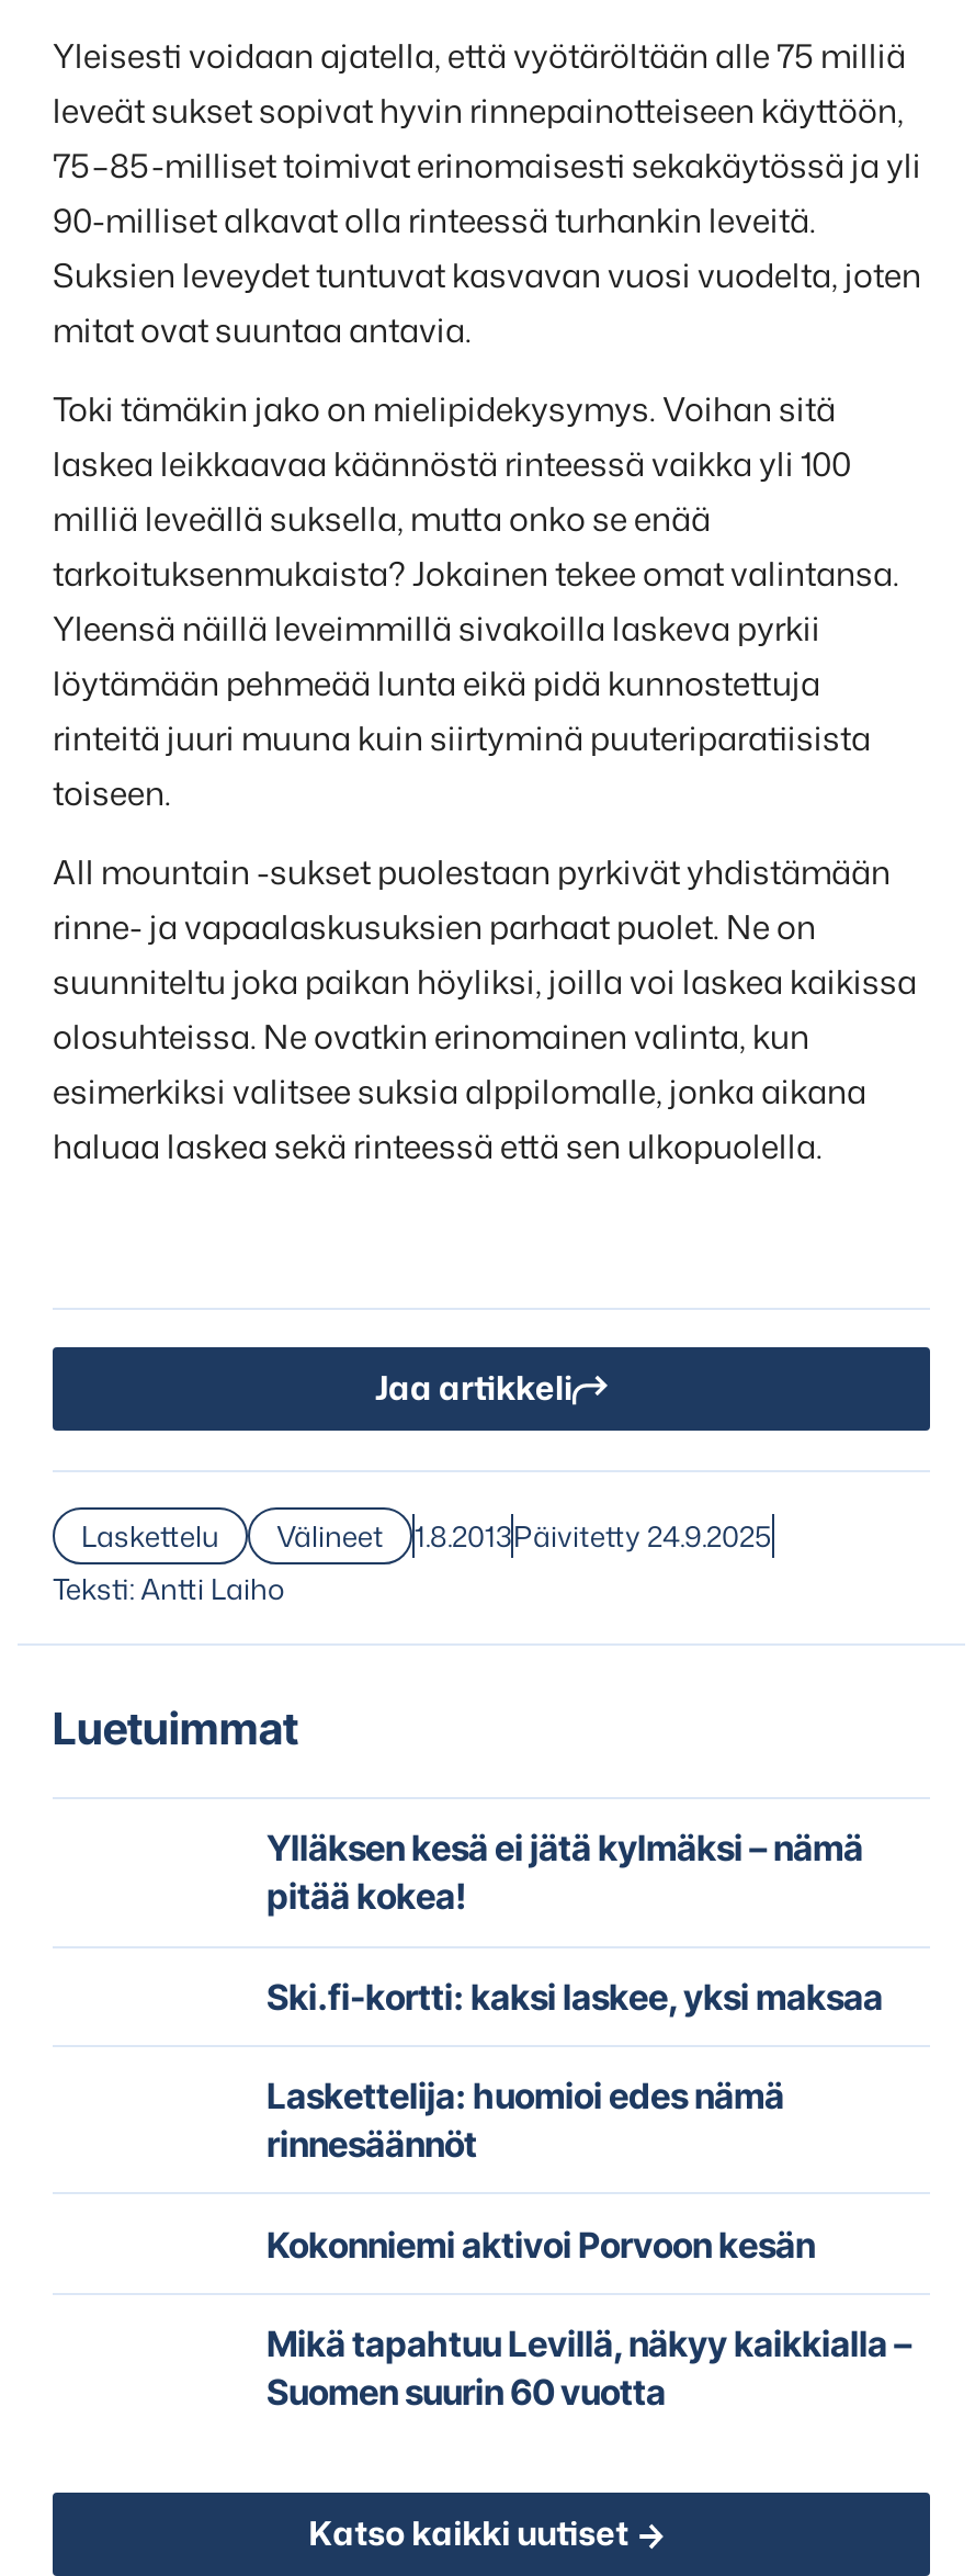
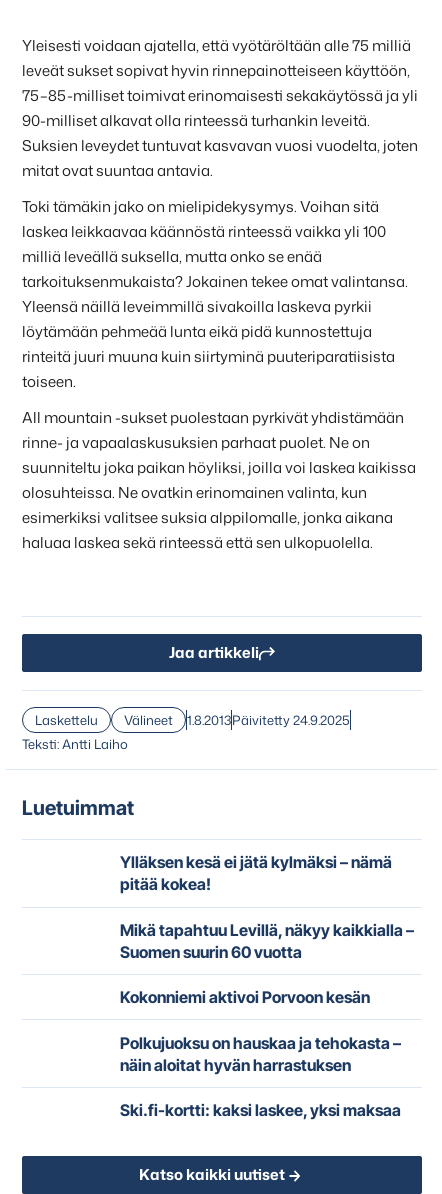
moved [267,1974,883,2018] -> [120,1100,401,1120]: Ski.fi-kortti: kaksi laskee, yksi maksaa
[267,2074,784,2166] Laskettelija: huomioi edes nämä | rinnesäännöt -> none
moved [267,2222,815,2266] -> [120,987,370,1007]: Kokonniemi aktivoi Porvoon kesän
moved [267,2321,912,2413] -> [120,920,414,962]: Mikä tapahtuu Levillä, näkyy kaikkialla – | Suomen suurin 60 vuotta
none -> [120,1032,401,1074] Polkujuoksu on hauskaa ja tehokasta – | näin aloitat hyvän harrastuksen

